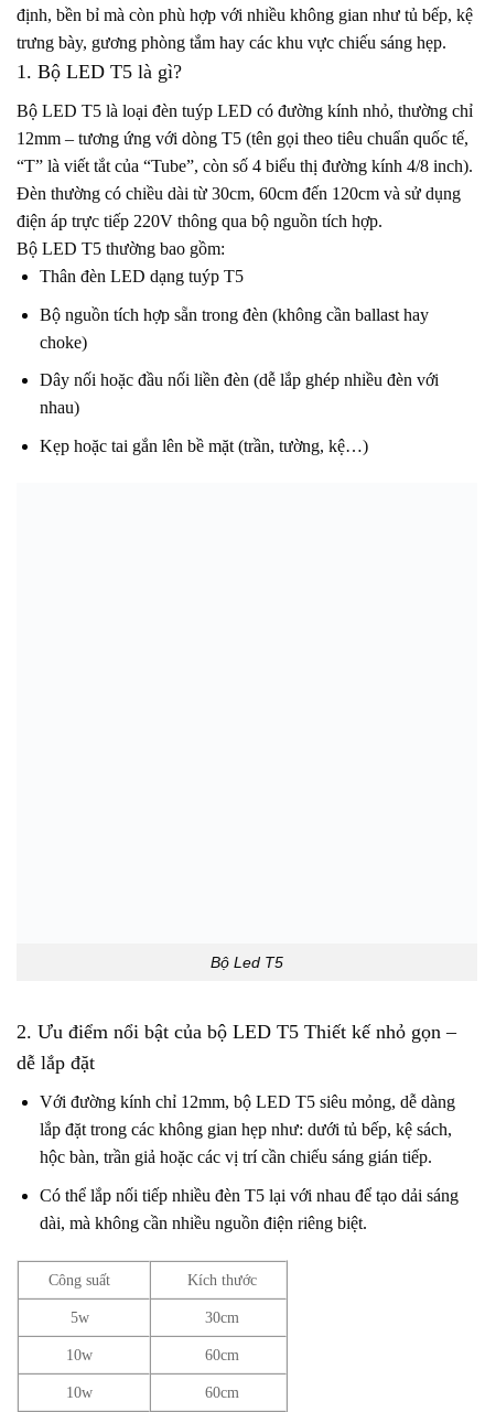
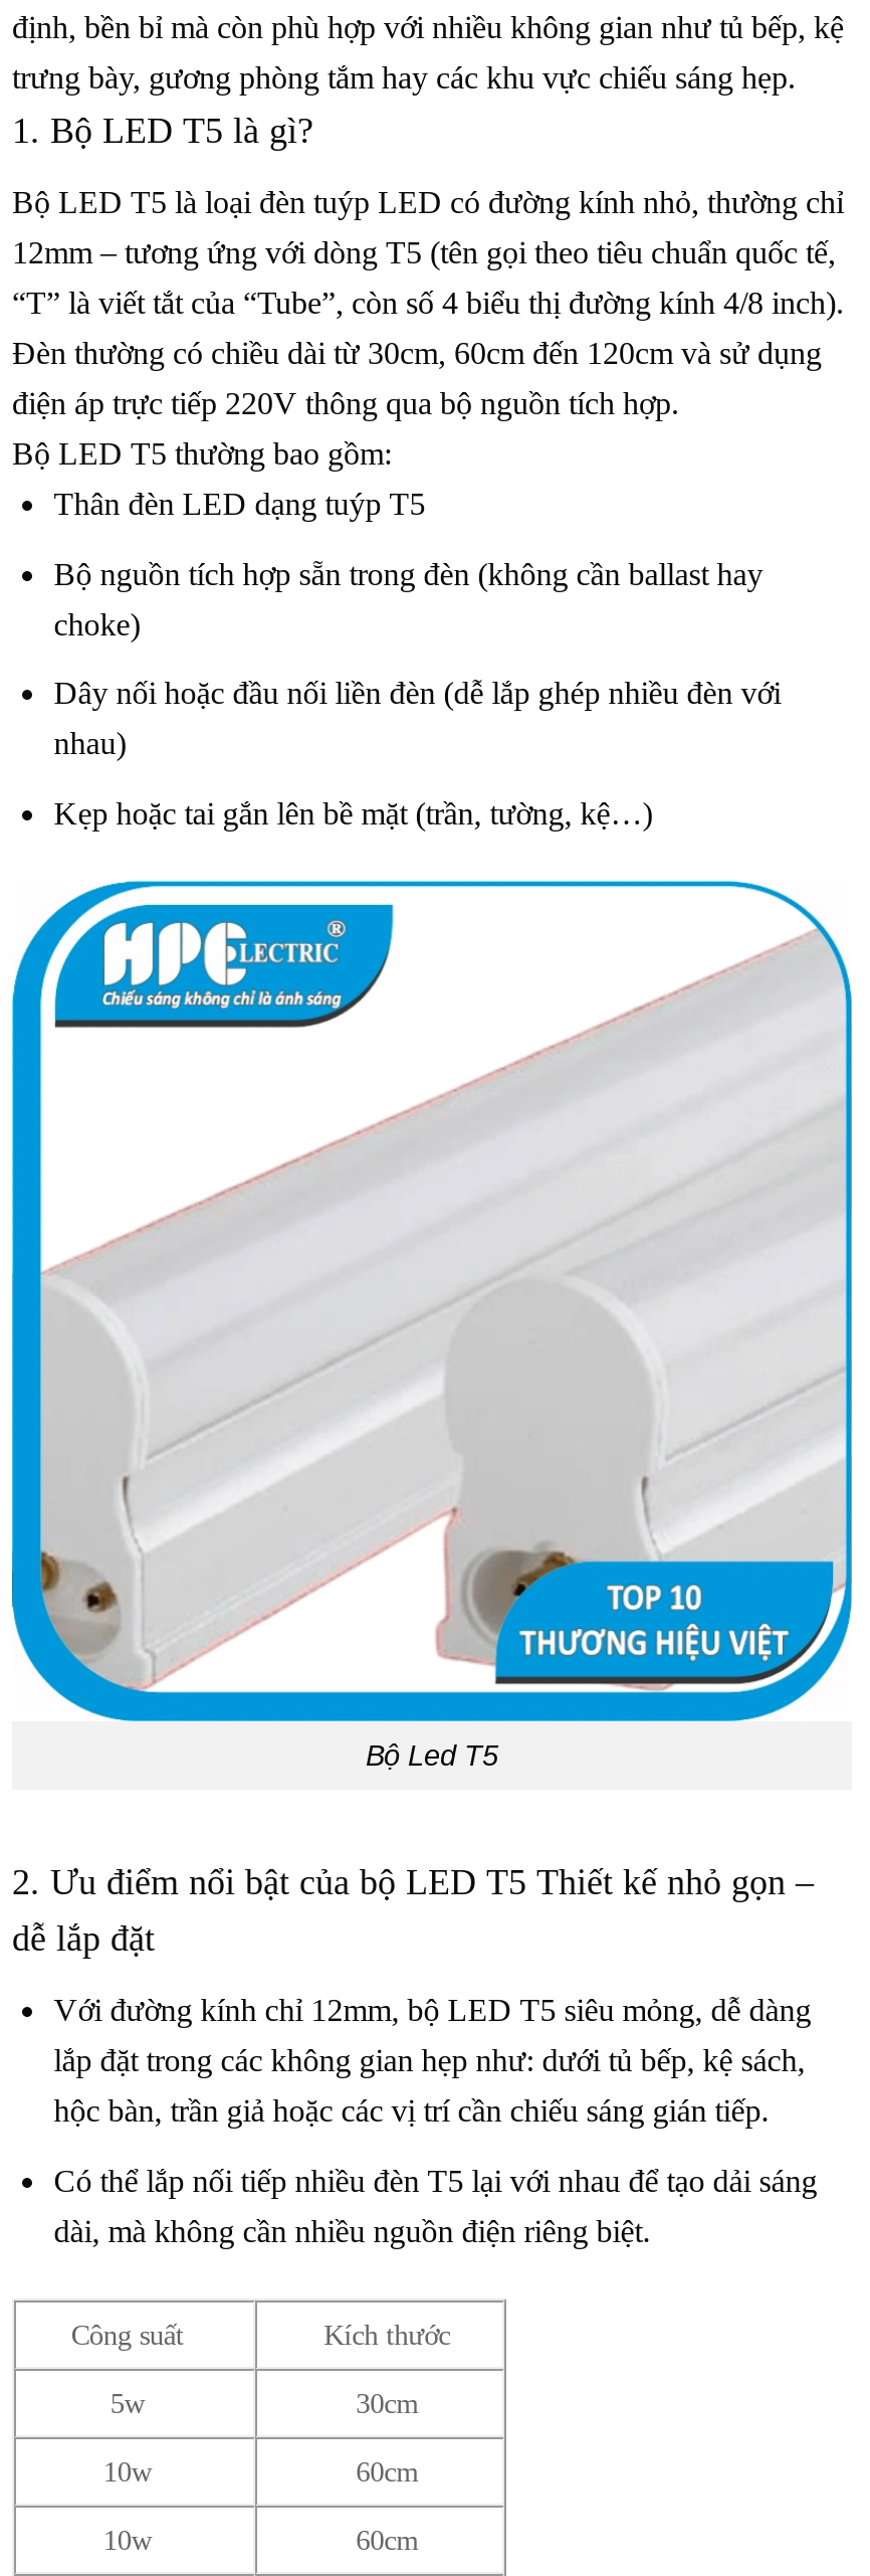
none -> [10,879,854,1723] [image]

